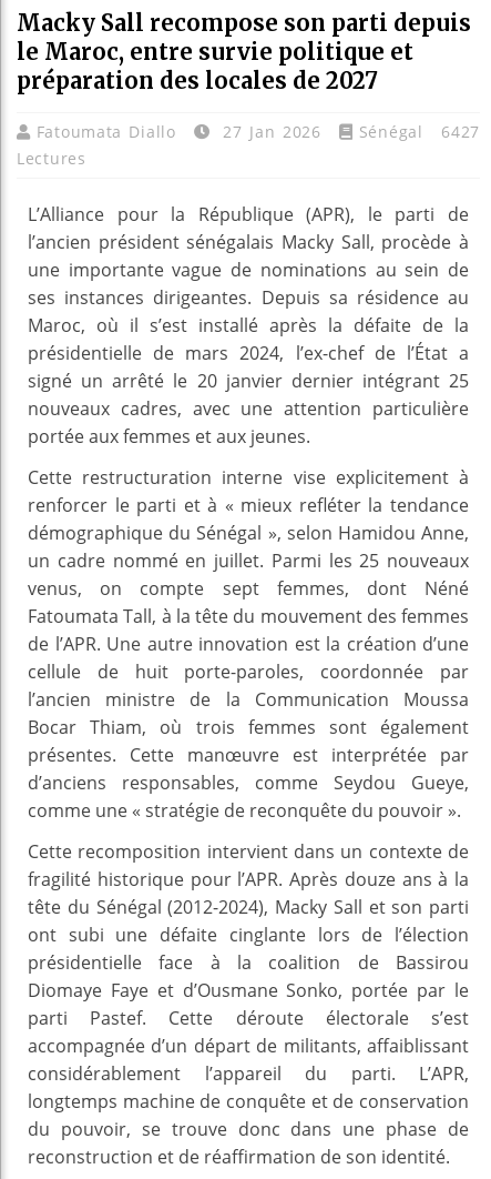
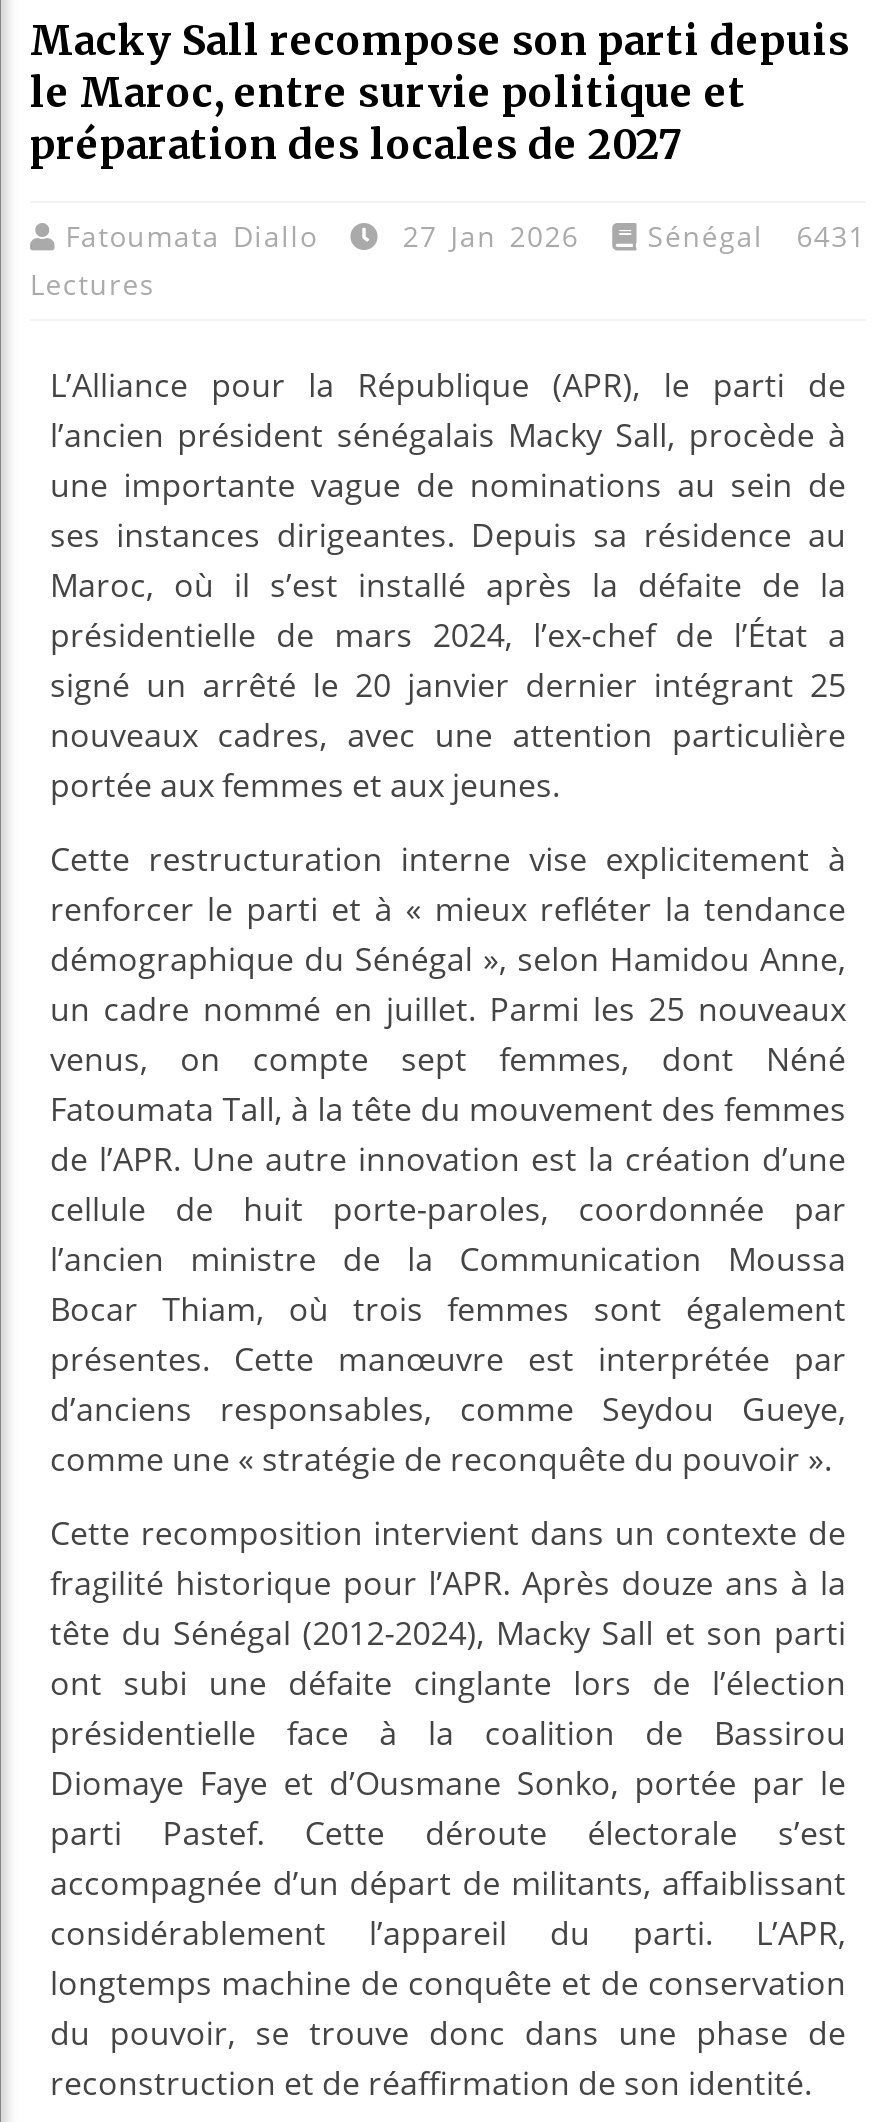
[36,121,480,142] Fatoumata Diallo 27 Jan 2026 Sénégal 6427 -> [65,216,866,254] Fatoumata Diallo 27 Jan 2026 Sénégal 6431

